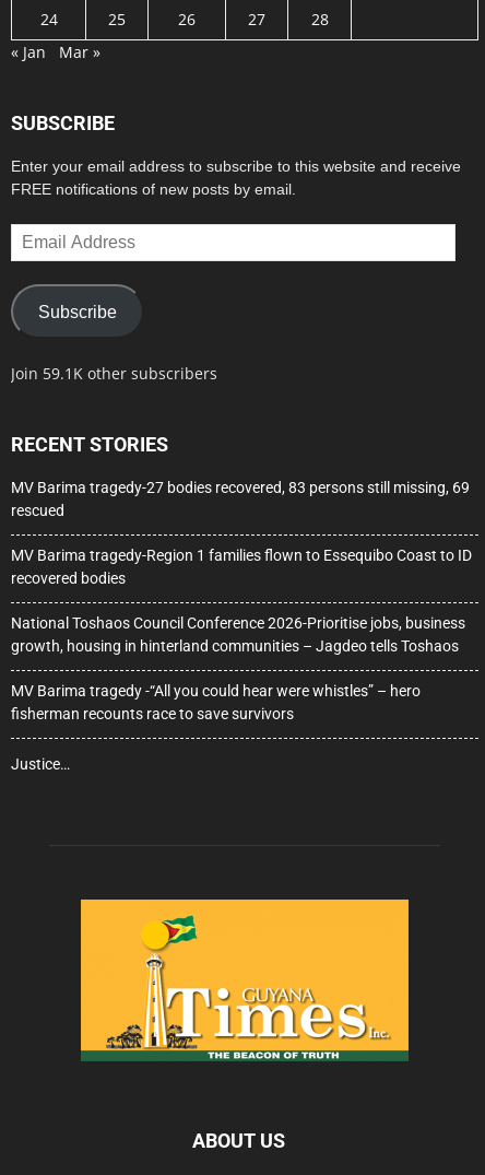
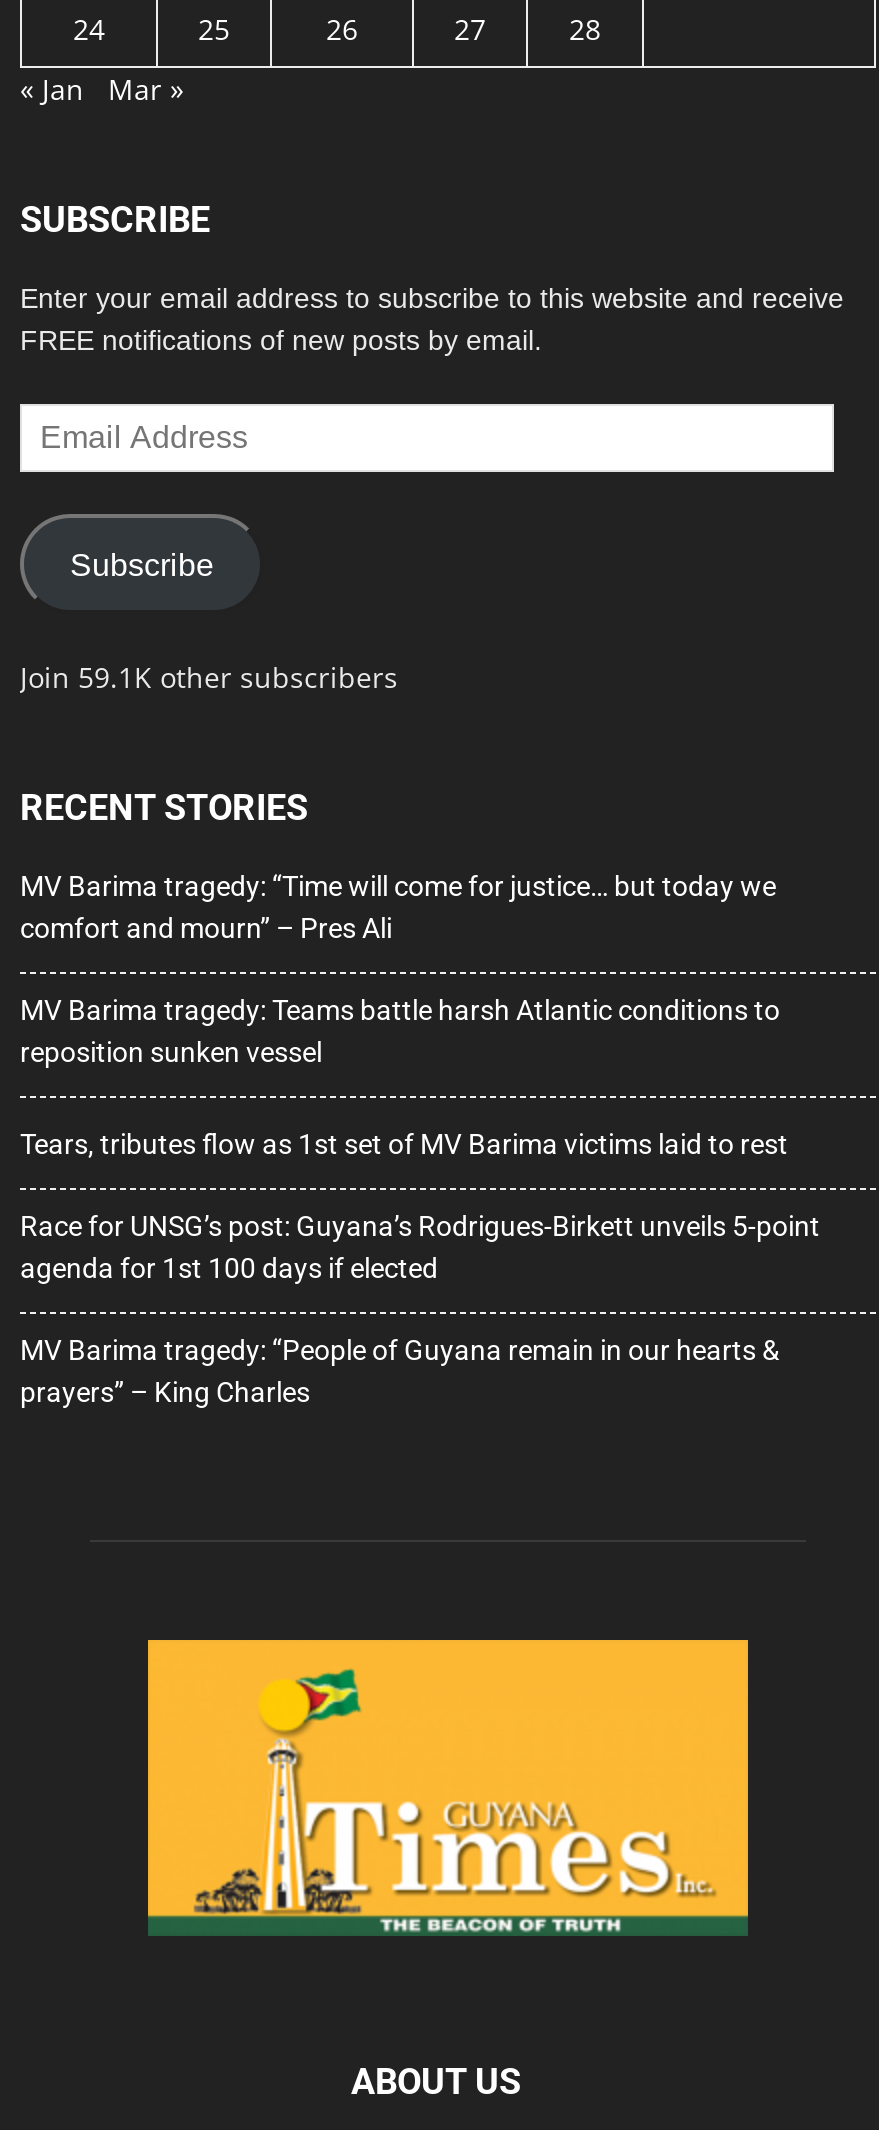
[11,479,470,520] MV Barima tragedy-27 bodies recovered, 83 persons still missing, 69 | rescued -> [20,871,776,945] MV Barima tragedy: “Time will come for justice… but today we | comfort and mourn” – Pres Ali
[11,547,472,587] MV Barima tragedy-Region 1 families flown to Essequibo Coast to ID | recovered bodies -> [20,995,780,1069] MV Barima tragedy: Teams battle harsh Atlantic conditions to | reposition sunken vessel
[11,615,465,655] National Toshaos Council Conference 2026-Prioritise jobs, business | growth, housing in hinterland communities – Jagdeo tells Toshaos -> [20,1129,788,1161] Tears, tributes flow as 1st set of MV Barima victims laid to rest
[11,682,421,723] MV Barima tragedy -“All you could hear were whistles” – hero | fisherman recounts race to save survivors -> [20,1211,820,1285] Race for UNSG’s post: Guyana’s Rodrigues-Birkett unveils 5-point | agenda for 1st 100 days if elected
[11,756,70,773] Justice… -> [20,1335,780,1409] MV Barima tragedy: “People of Guyana remain in our hearts & | prayers” – King Charles

